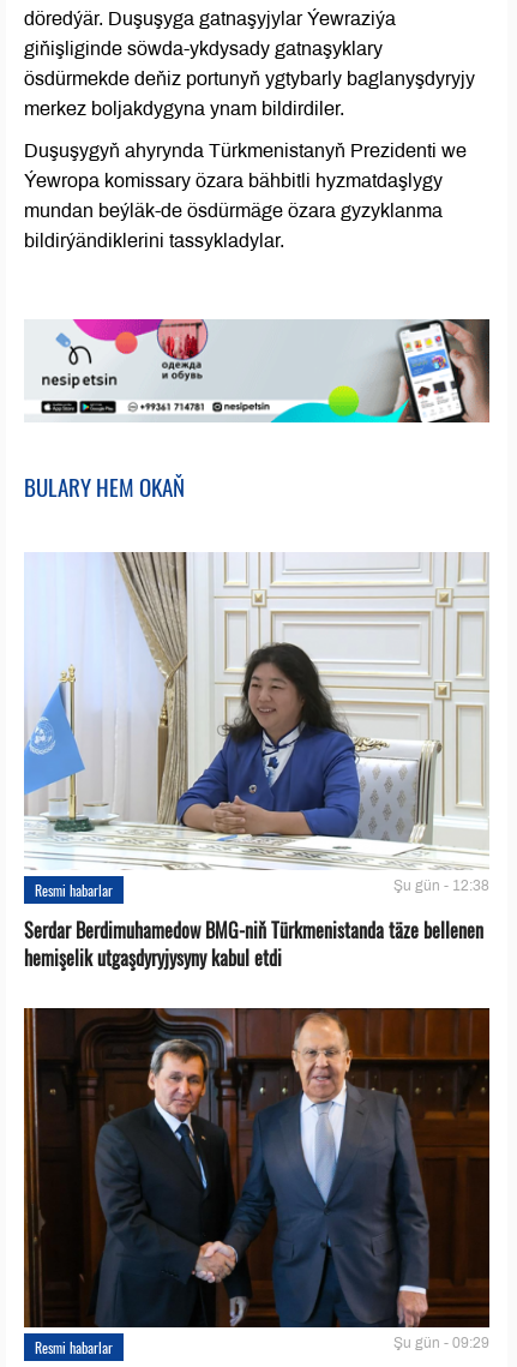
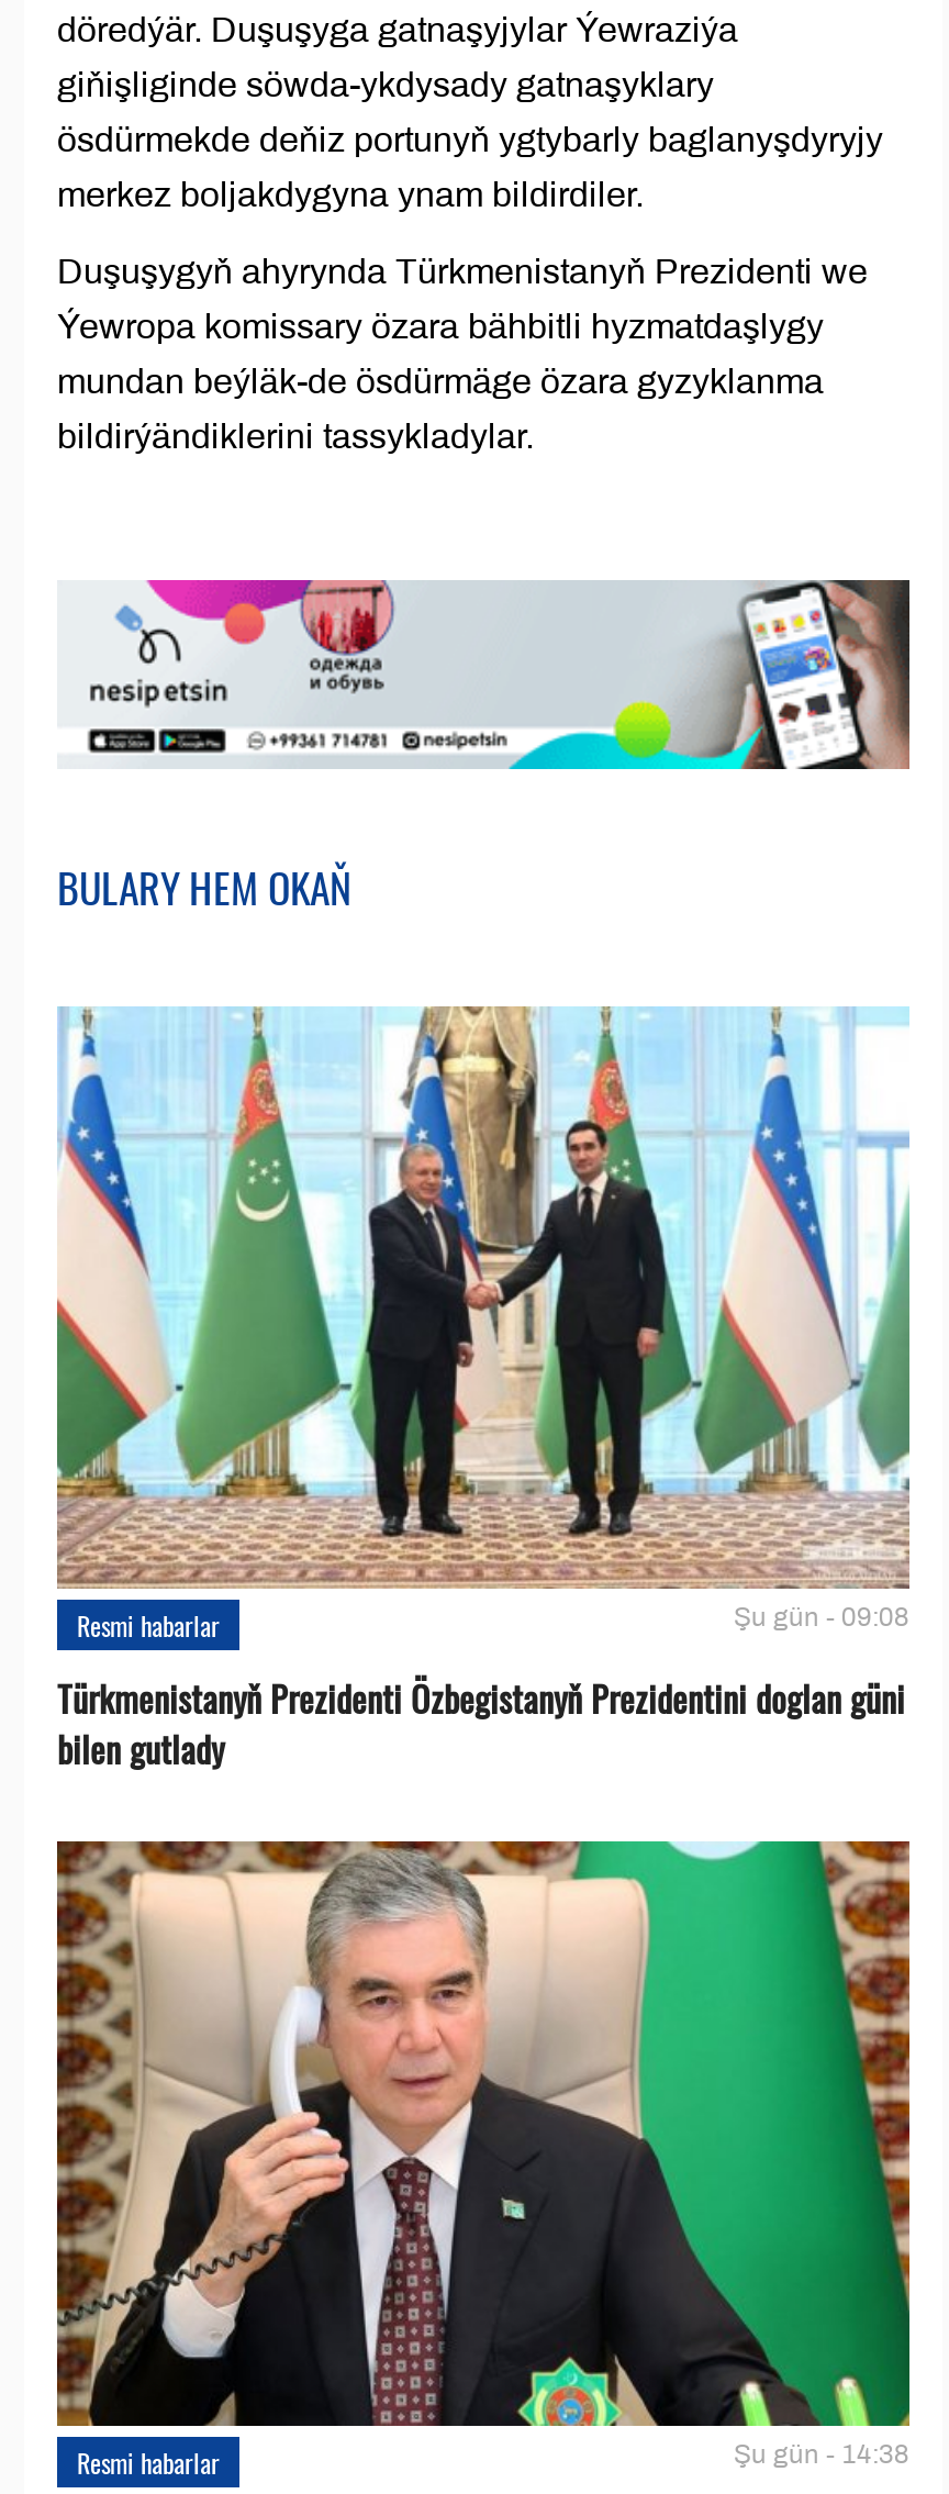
[23,551,489,895] [image] | Şu gün - 12:38 -> [55,1004,912,1634] [image] | Şu gün - 09:08
[24,916,483,973] Serdar Berdimuhamedow BMG-niň Türkmenistanda täze bellenen | hemişelik utgaşdyryjysyny kabul etdi -> [57,1673,905,1776] Türkmenistanyň Prezidenti Özbegistanyň Prezidentini doglan güni | bilen gutlady
[24,1007,491,1352] [image] | Şu gün - 09:29 -> [55,1839,912,2470] [image] | Şu gün - 14:38

